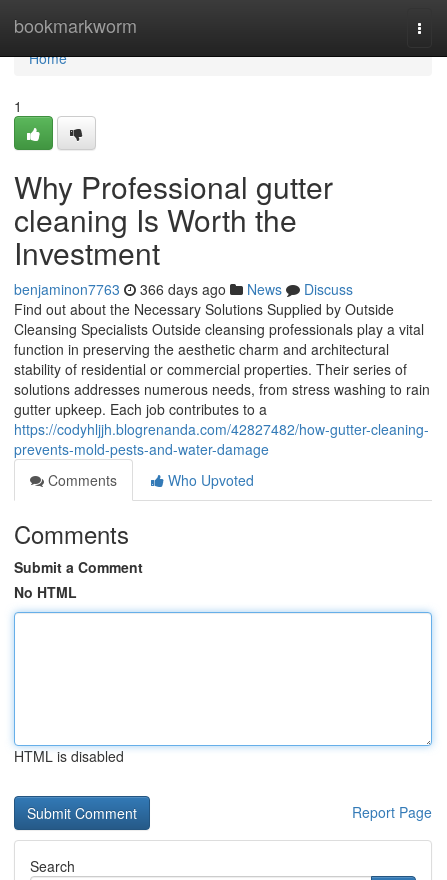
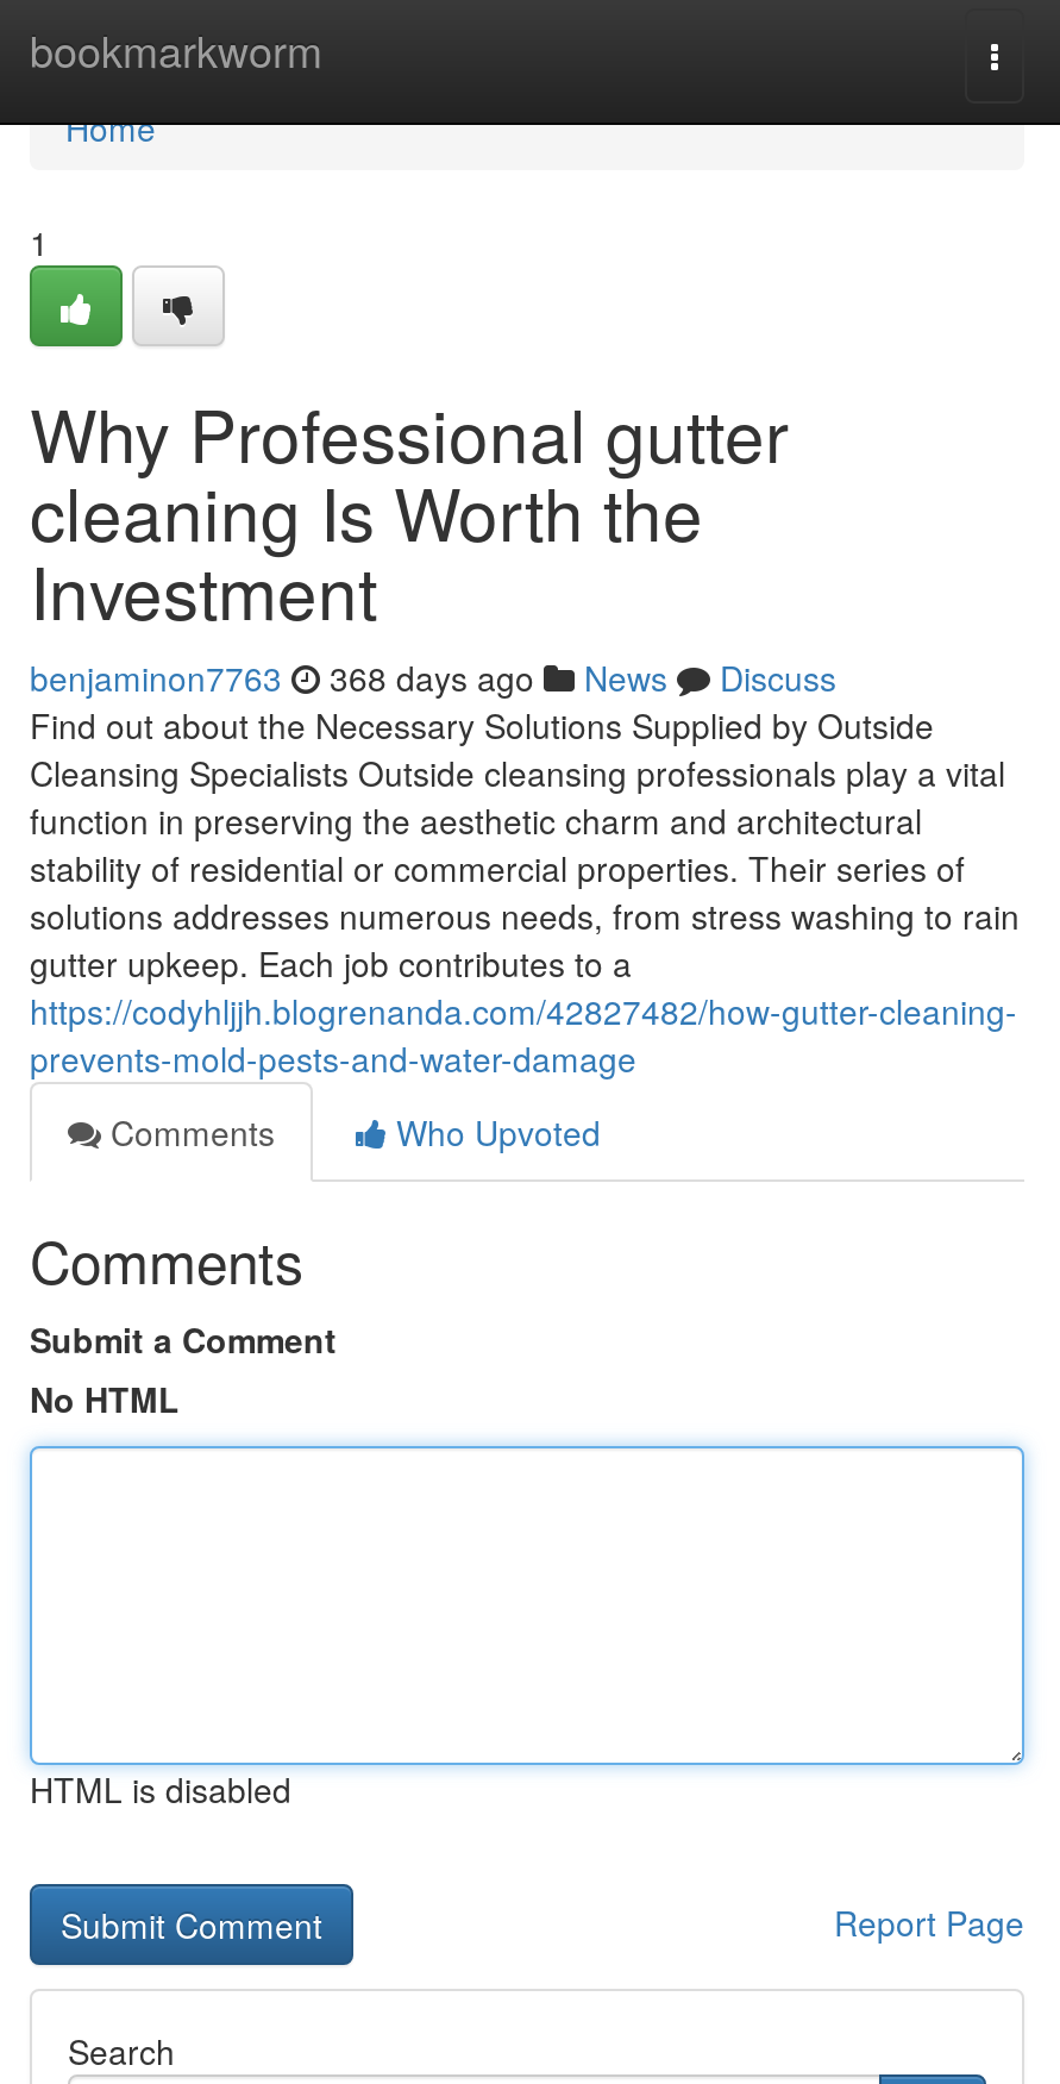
[14,279,353,299] benjaminon7763 366 days ago News Discuss -> [30,653,836,701] benjaminon7763 368 days ago News Discuss

